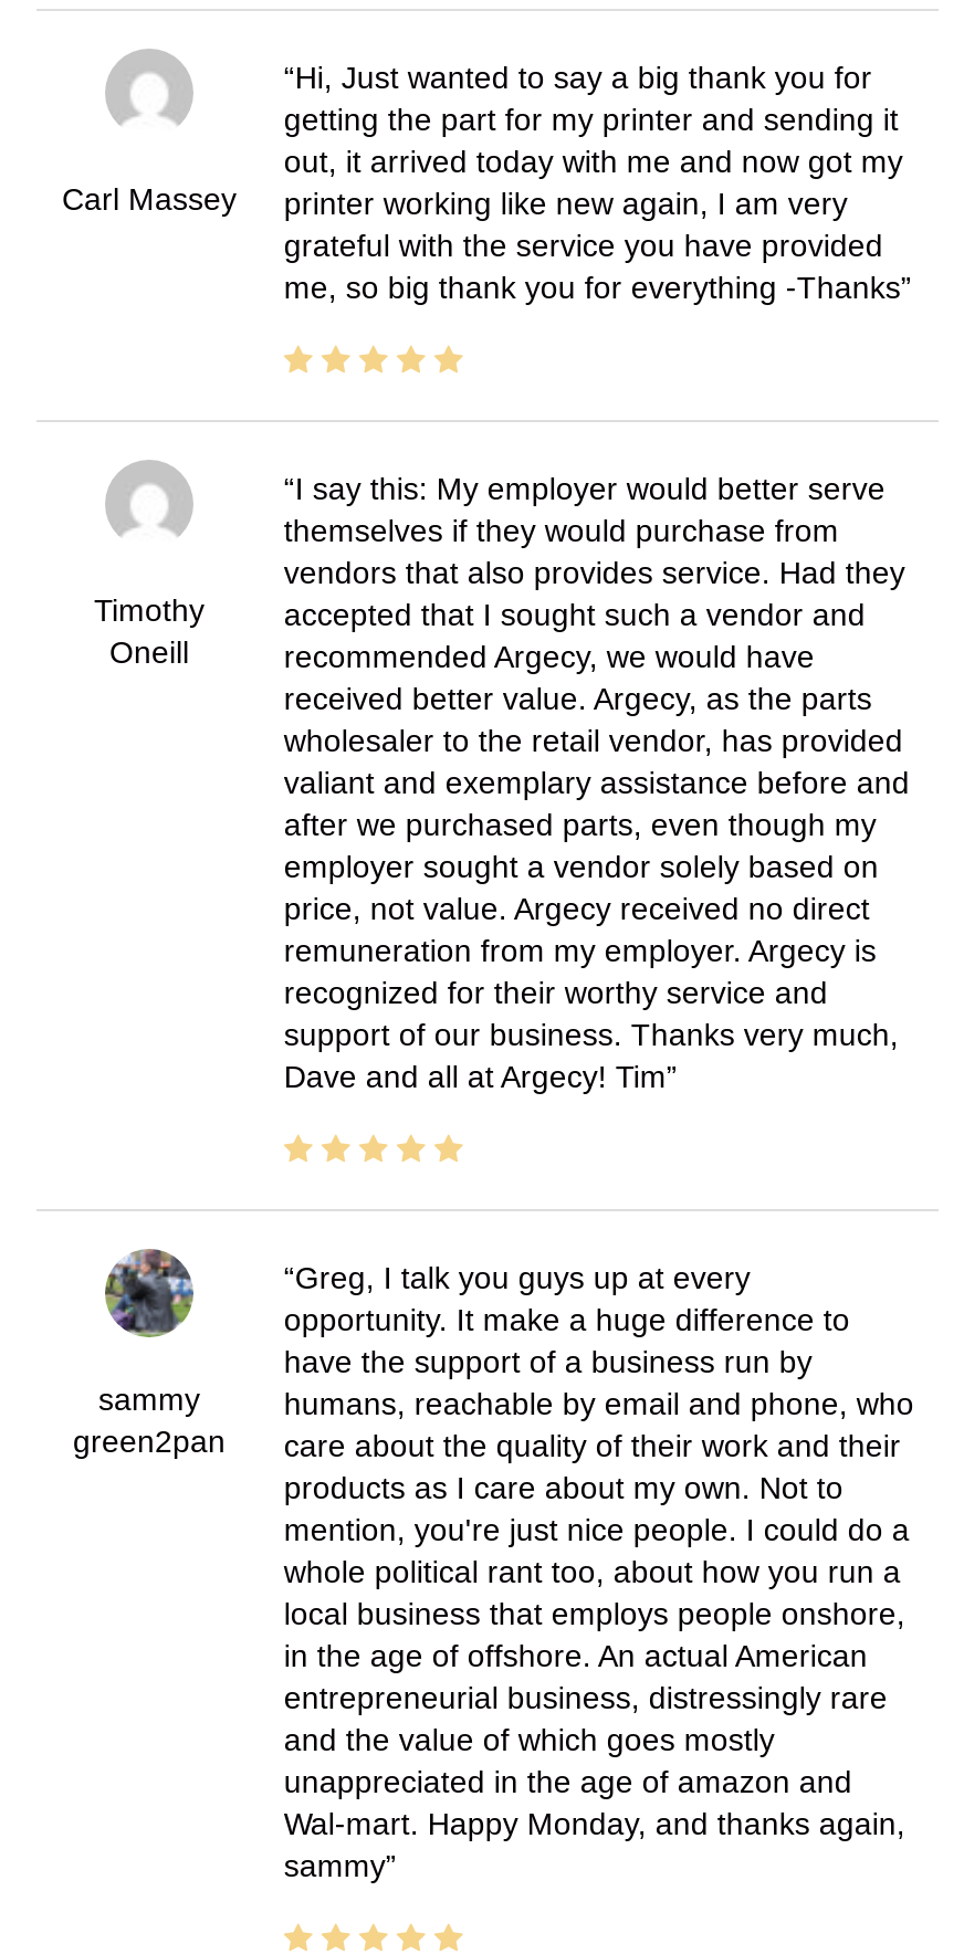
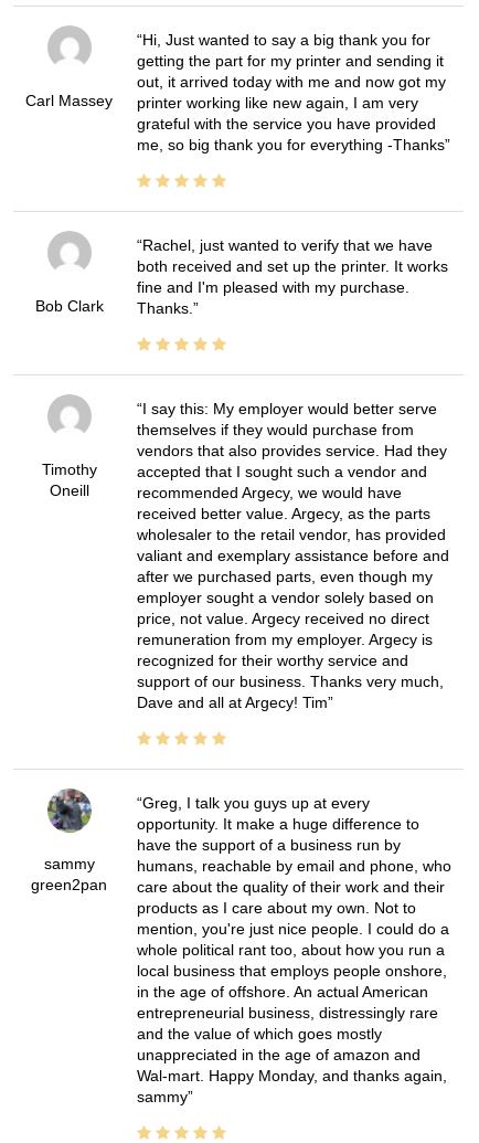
none -> [35,297,104,315] Bob Clark
none -> [137,236,448,317] Rachel, just wanted to verify that we have | both received and set up the printer. It works | fine and I'm pleased with my purchase. | Thanks.

